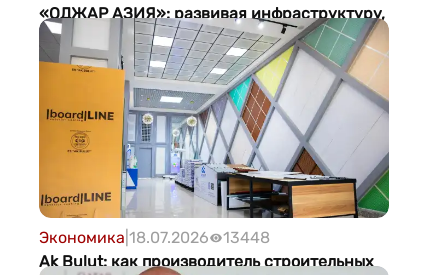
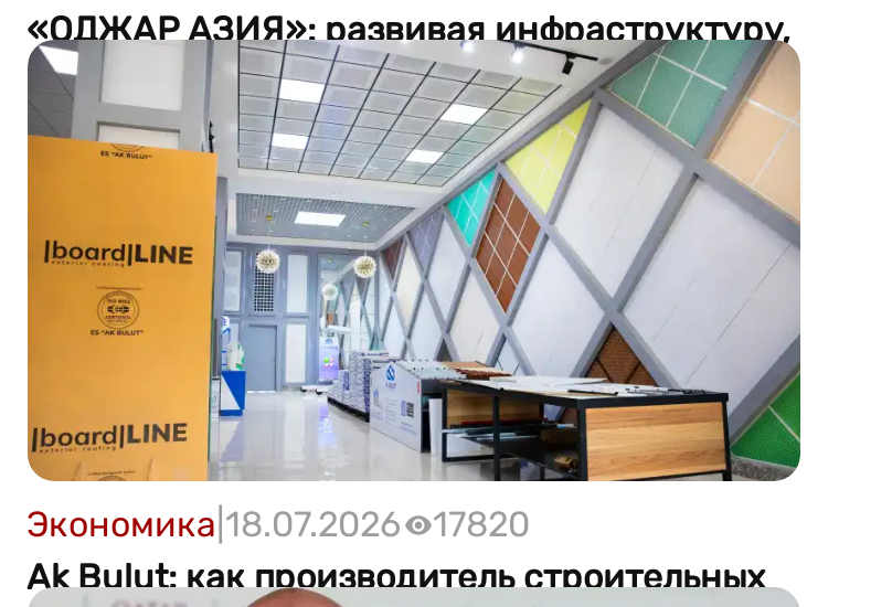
[222,228,269,247] 13448 -> [433,503,530,545] 17820

